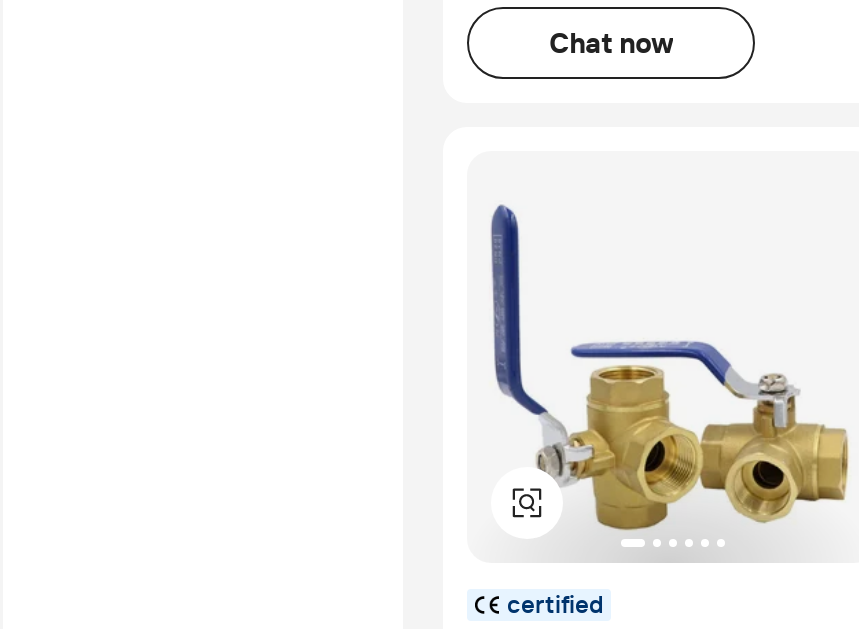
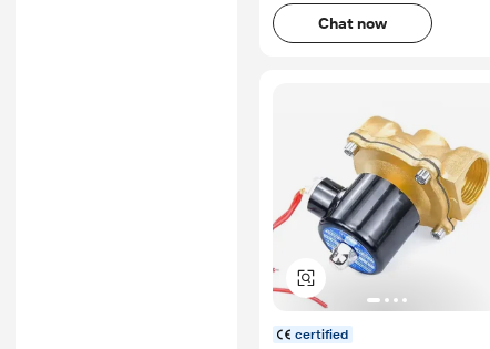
[467,203,853,557] [image] -> [272,113,487,309] [image]

